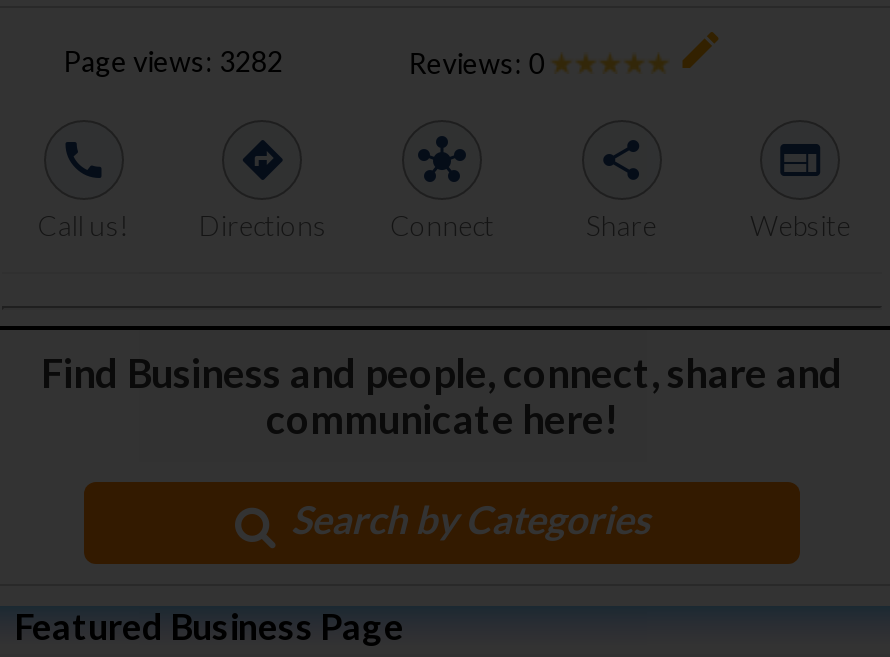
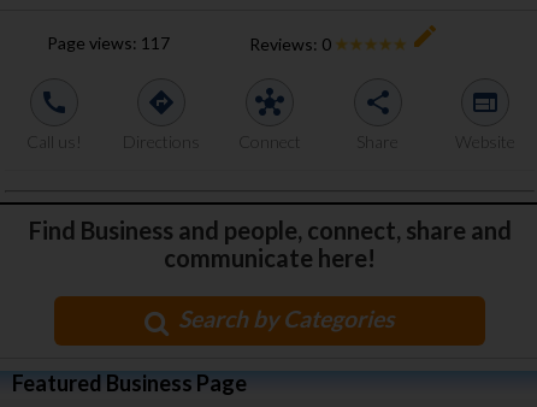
[63,44,283,78] Page views: 3282 -> [46,32,169,53] Page views: 117

